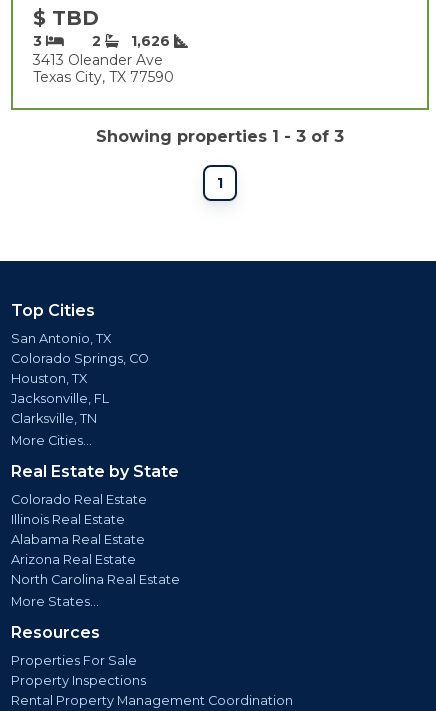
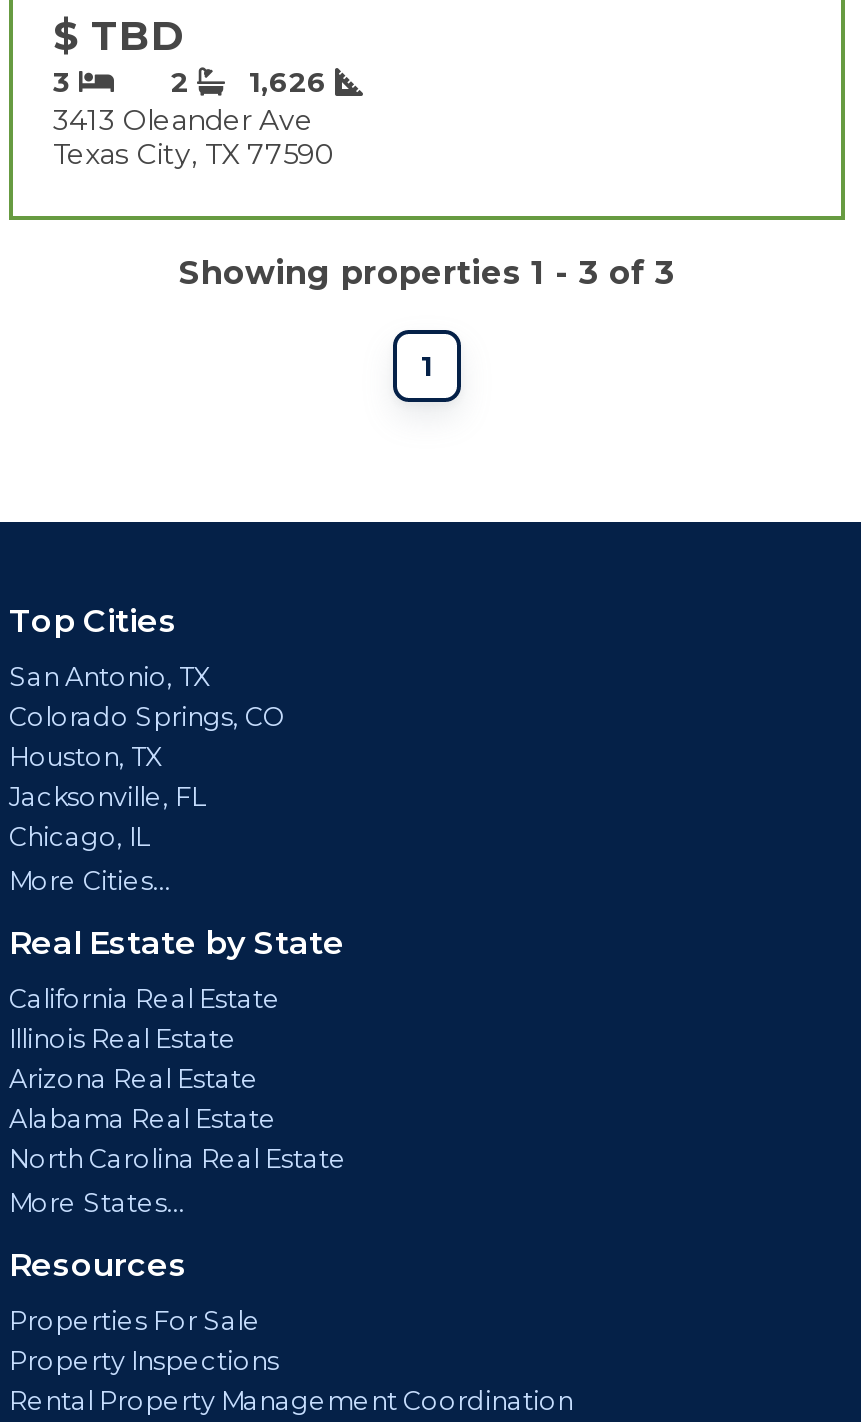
[11,411,97,426] Clarksville, TN -> [9,822,149,852] Chicago, IL
[11,492,147,507] Colorado Real Estate -> [9,984,281,1014] California Real Estate
moved [11,532,145,547] -> [9,1104,277,1134]: Alabama Real Estate
moved [11,552,136,567] -> [9,1064,259,1094]: Arizona Real Estate

